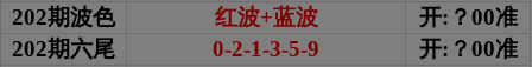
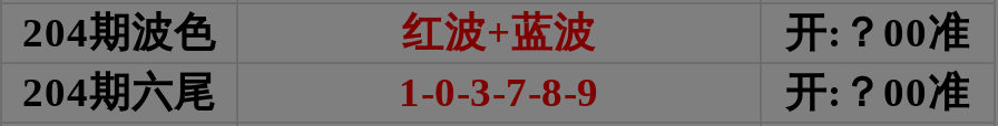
[12,5,115,30] 202期波色 -> [22,10,216,56] 204期波色
[12,37,115,61] 202期六尾 -> [22,69,216,116] 204期六尾
[213,37,319,61] 0-2-1-3-5-9 -> [399,69,599,116] 1-0-3-7-8-9

